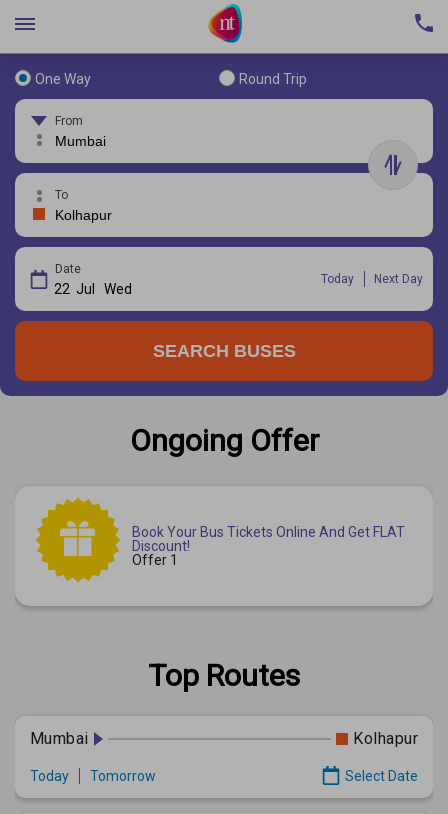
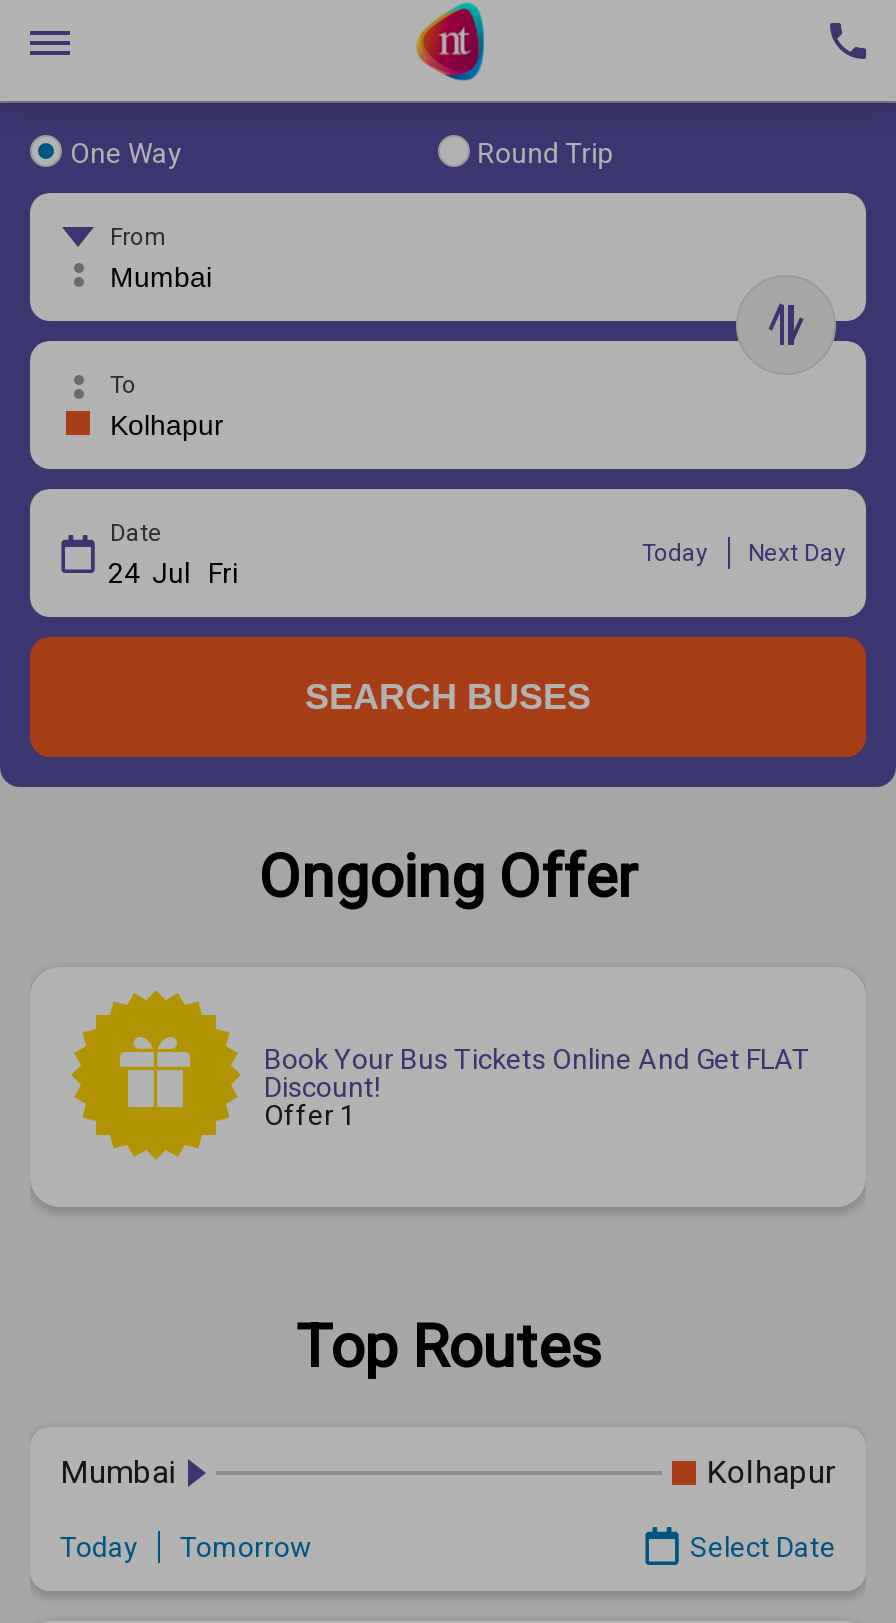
[54,281,132,297] 22 Jul Wed -> [108,557,238,589] 24 Jul Fri

